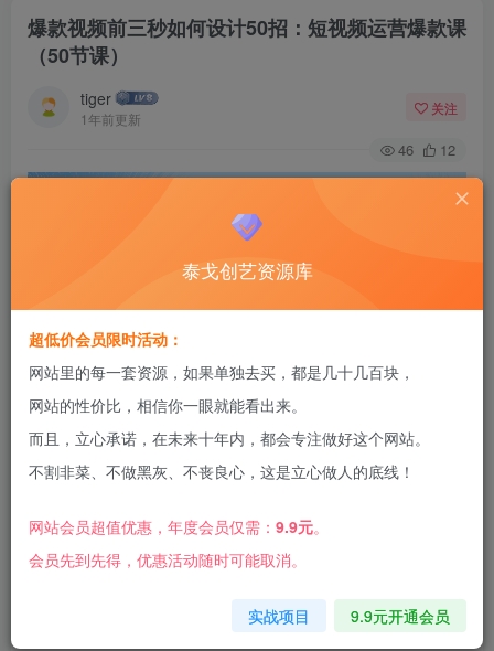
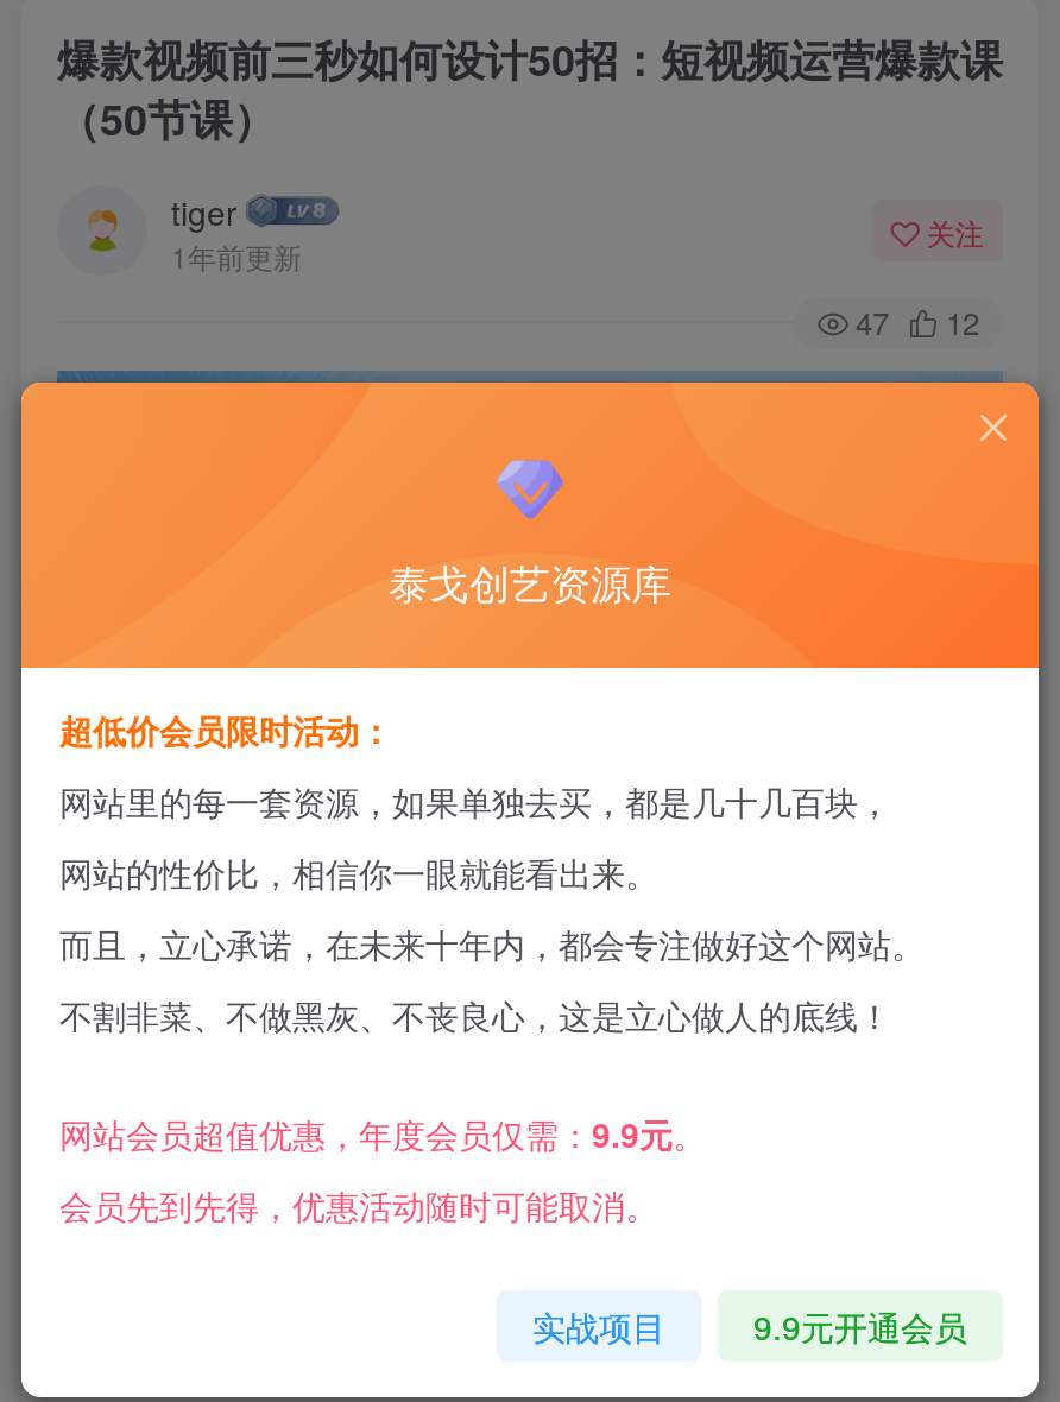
[398,139,455,160] 46 12 -> [856,299,979,345] 47 12

